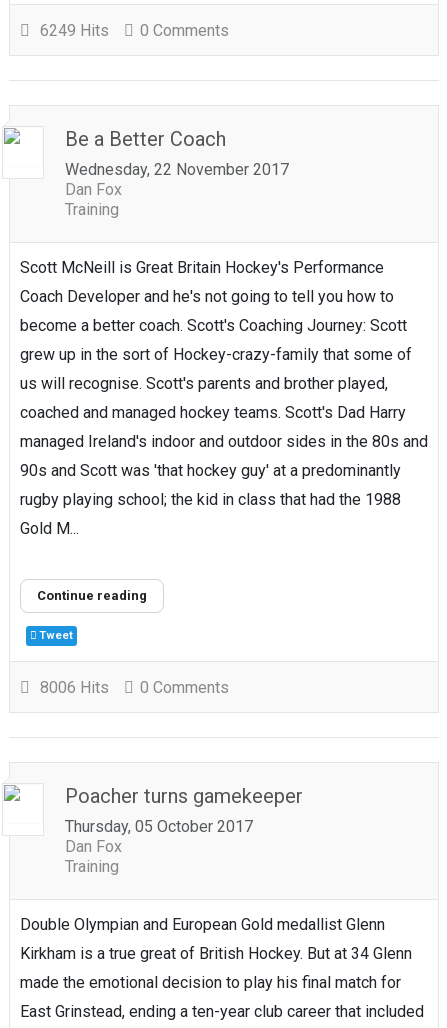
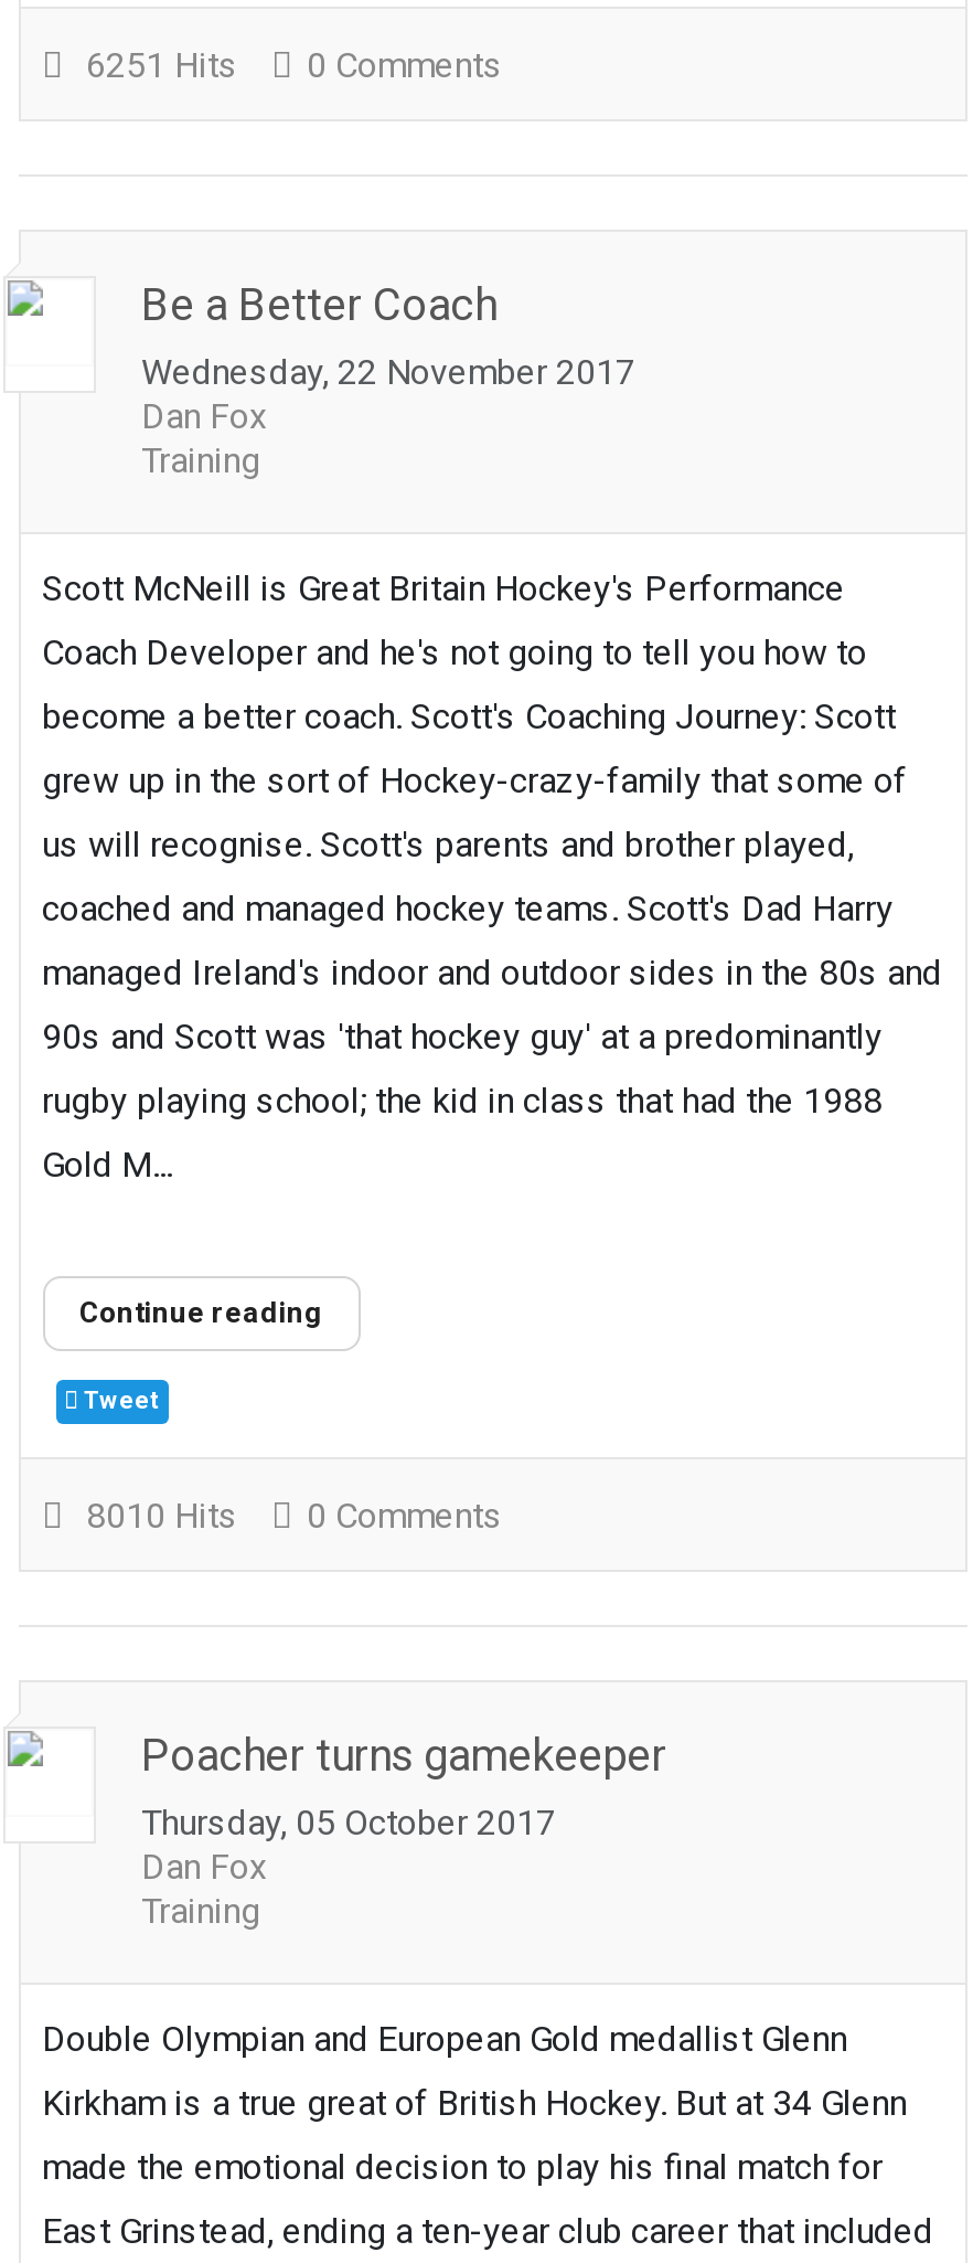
[31,21,228,40] 6249 Hits 0 Comments -> [68,44,503,86] 6251 Hits 0 Comments
[31,678,228,697] 8006 Hits 0 Comments -> [68,1494,503,1536] 8010 Hits 0 Comments

